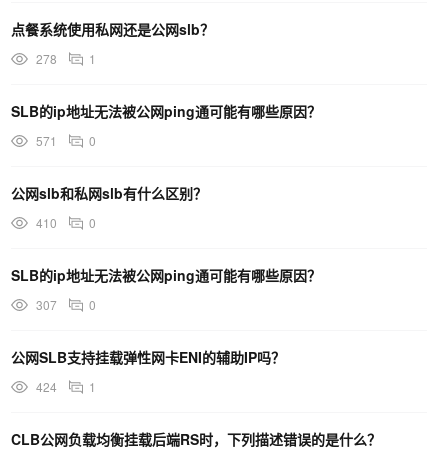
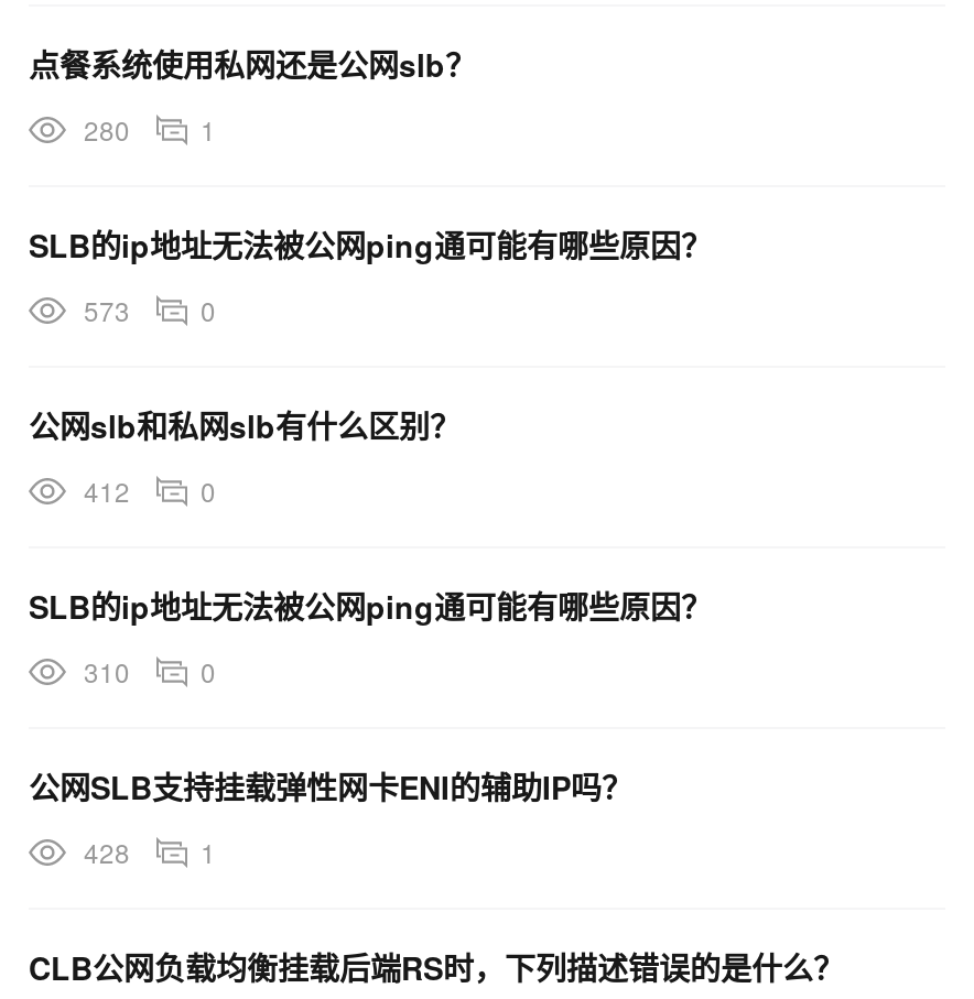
[36,50,96,67] 278 1 -> [84,110,216,148] 280 1
[36,132,96,149] 571 0 -> [84,291,216,328] 573 0
[36,214,96,231] 410 0 -> [84,471,216,509] 412 0
[36,296,96,313] 307 0 -> [84,652,216,689] 310 0
[36,378,96,395] 424 1 -> [84,833,216,870] 428 1

